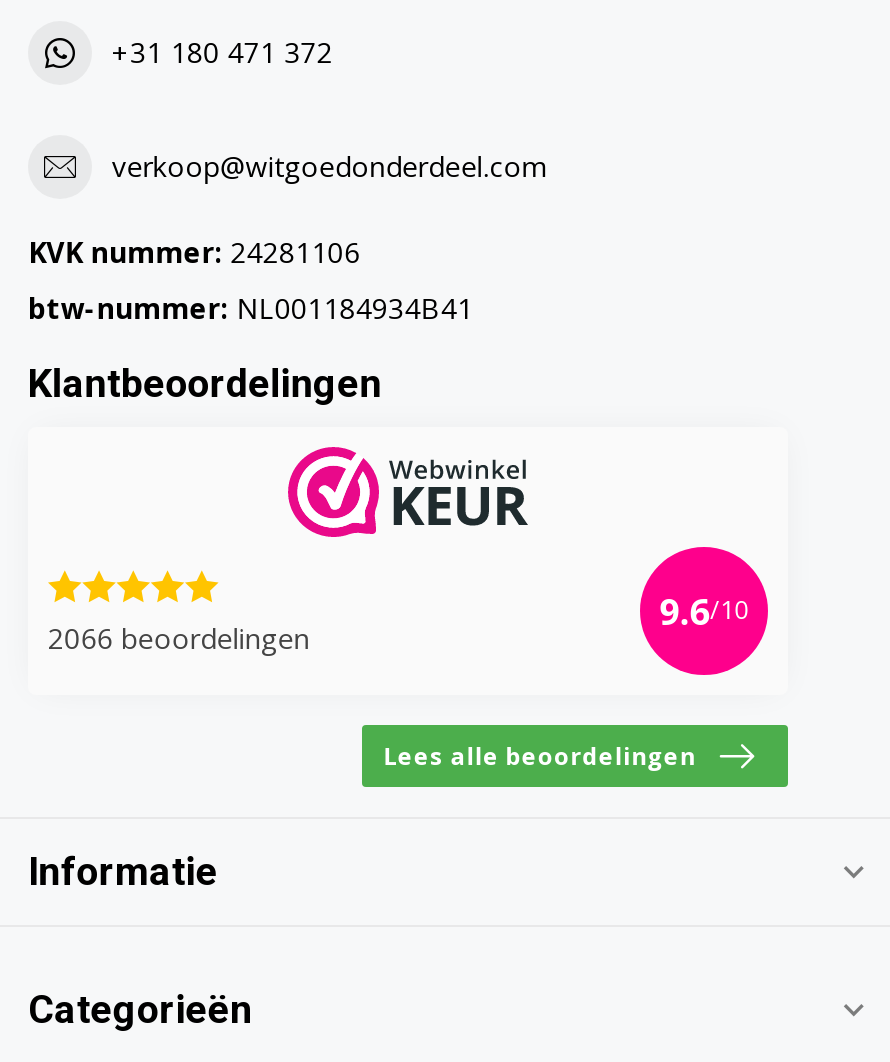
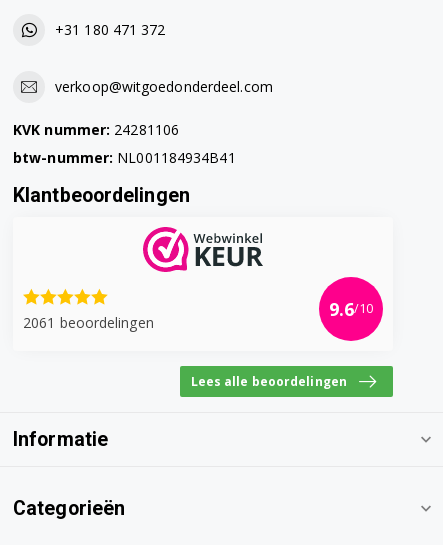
[48,619,310,657] 2066 beoordelingen -> [23,313,154,332] 2061 beoordelingen

